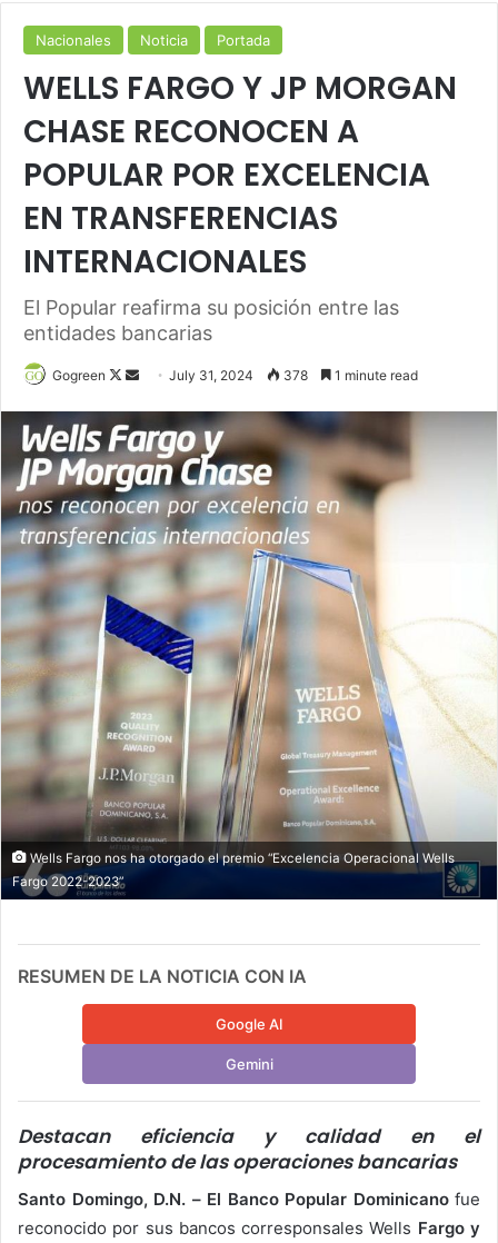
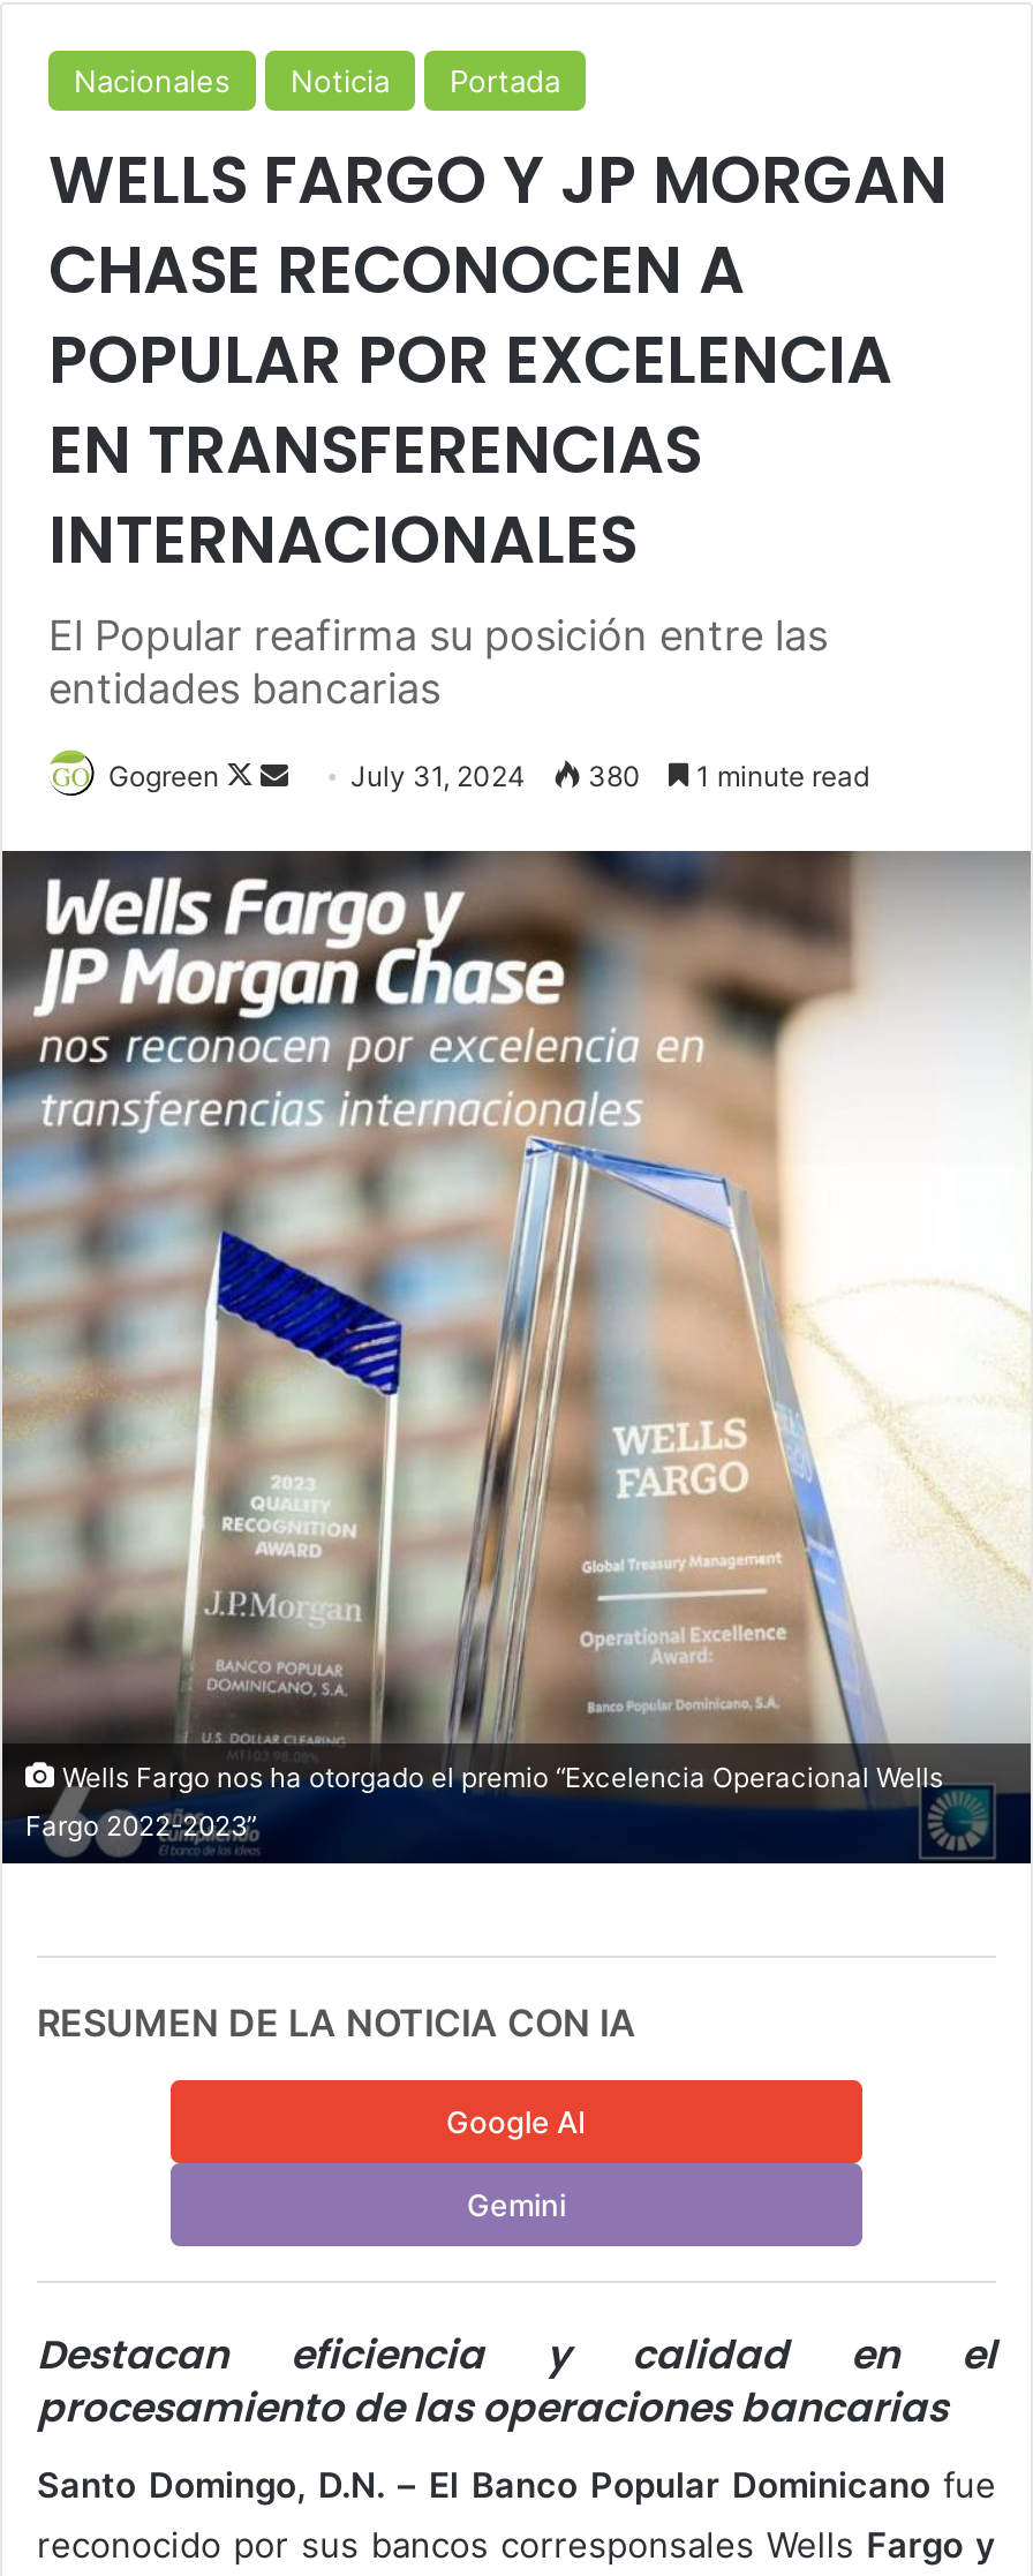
[280,367,308,384] 378 -> [581,759,641,793] 380

